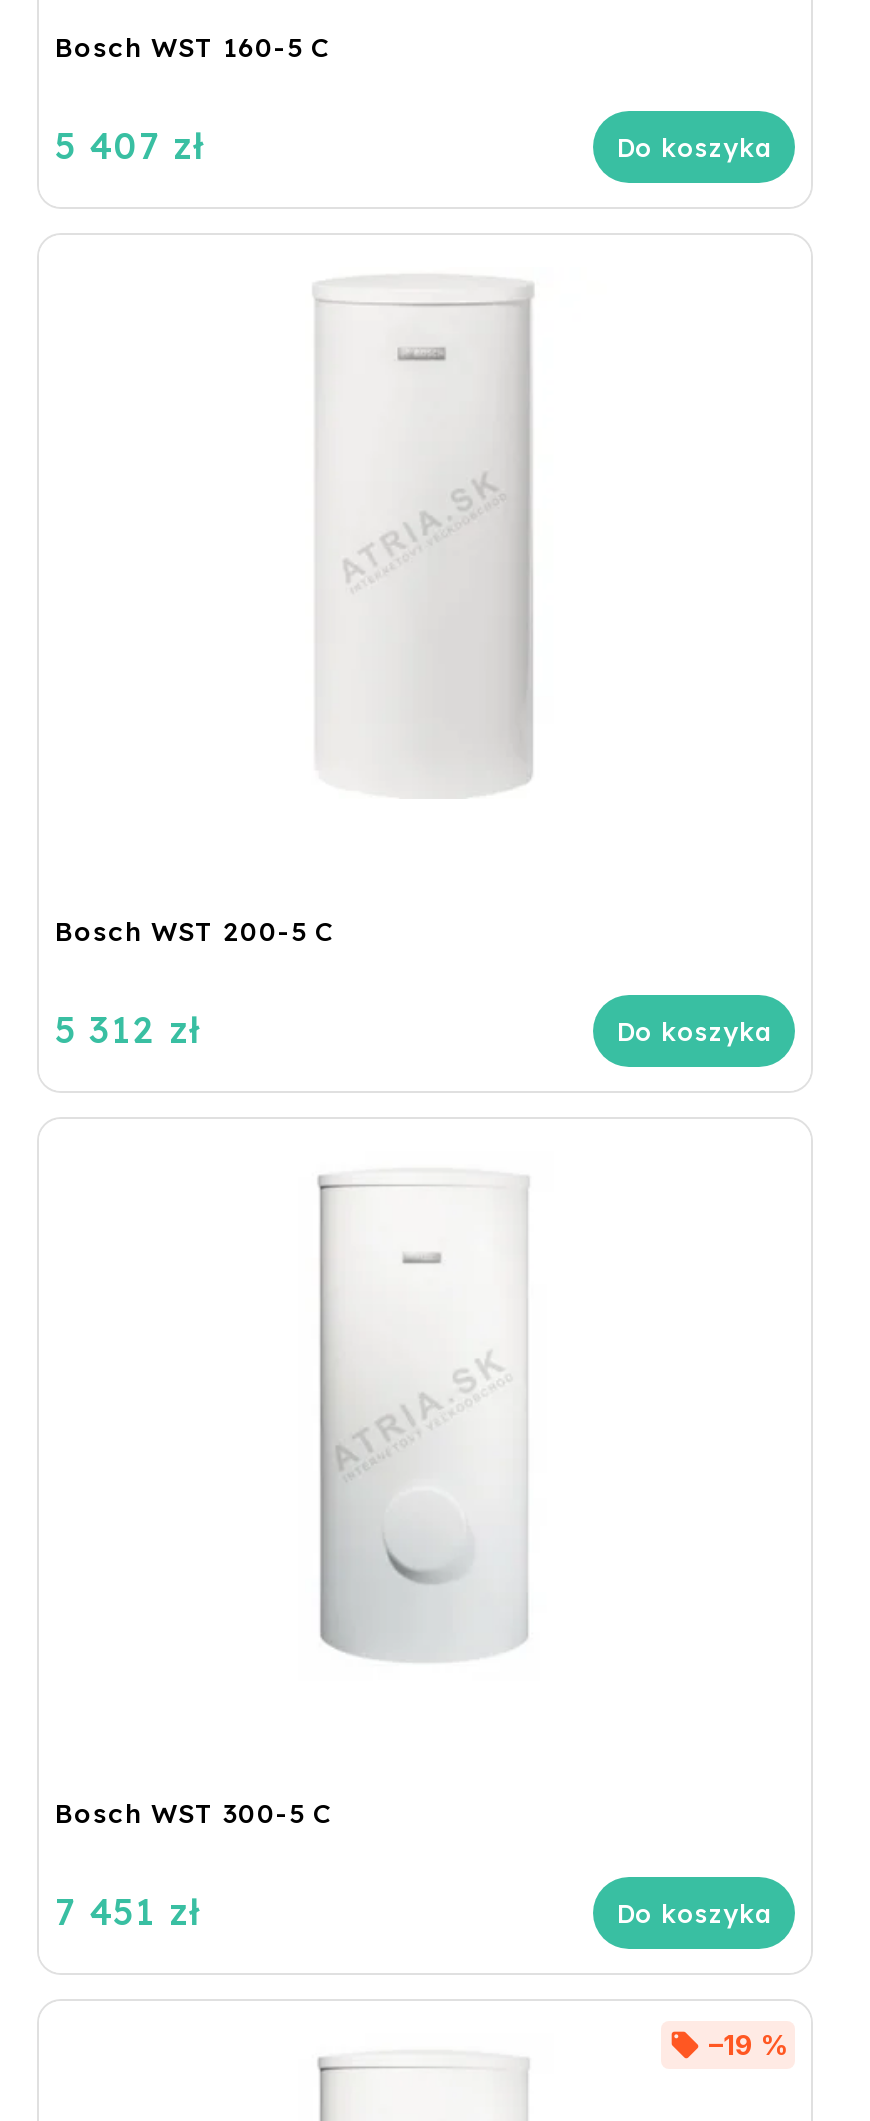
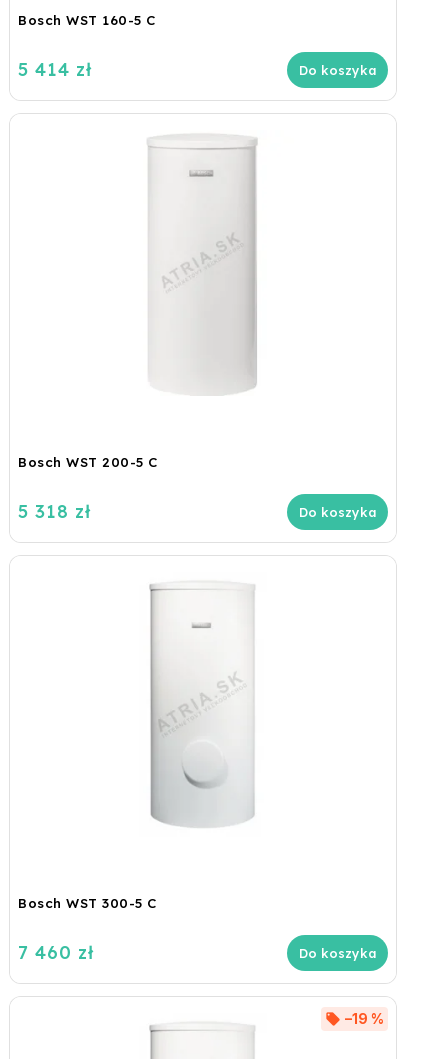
[55,124,205,170] 5 407 zł -> [18,58,92,81] 5 414 zł
[55,1006,201,1052] 5 312 zł -> [18,500,91,523] 5 318 zł
[55,1889,201,1935] 7 451 zł -> [18,941,94,964] 7 460 zł

